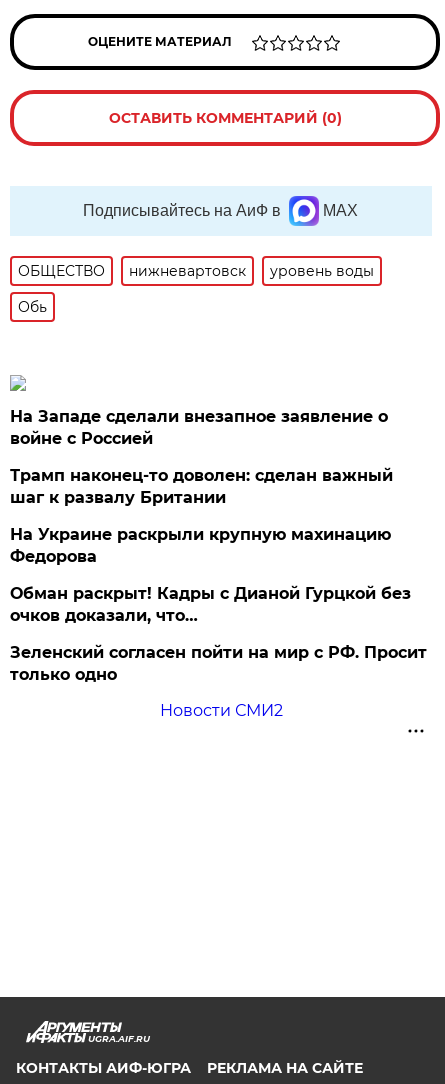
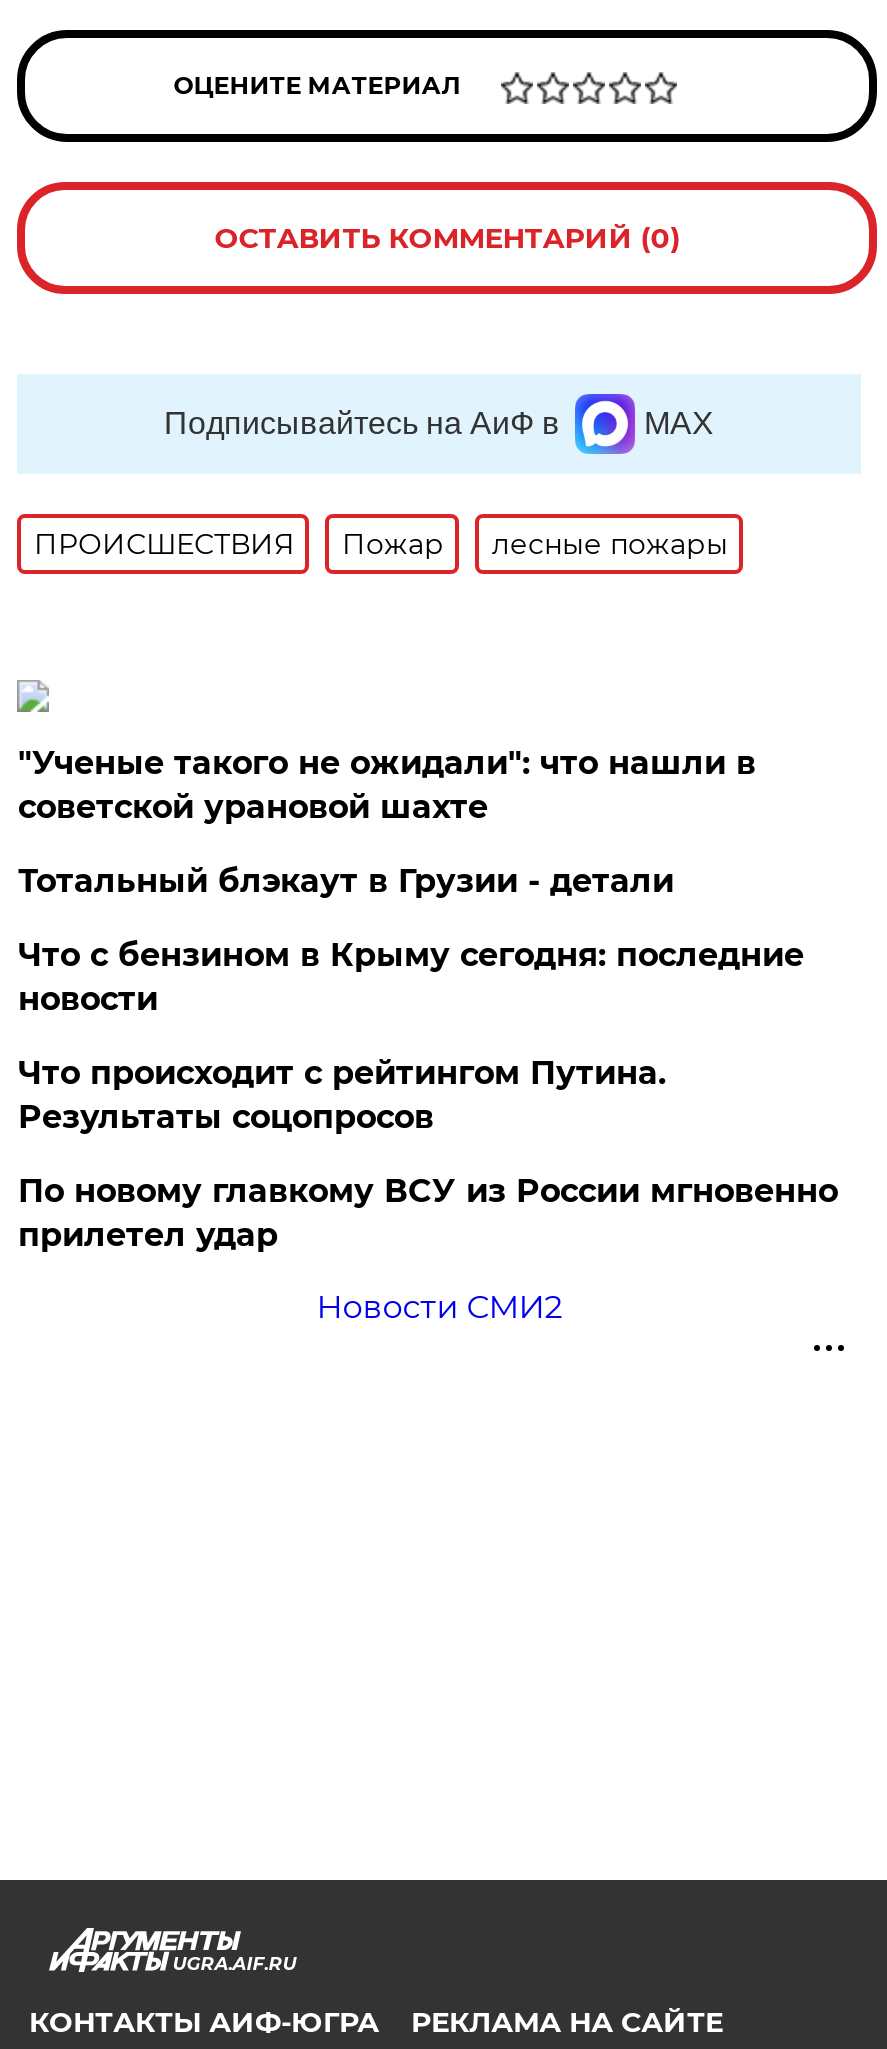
[18,262,374,316] ОБЩЕСТВО | нижневартовск | уровень воды | Обь -> [34,526,728,562] ПРОИСШЕСТВИЯ | Пожар | лесные пожары
[10,407,427,684] На Западе сделали внезапное заявление о | войне с Россией | Трамп наконец-то доволен: сделан важный | шаг к развалу Британии | На Украине раскрыли крупную махинацию | Федорова | Обман раскрыт! Кадры с Дианой Гурцкой без | очков доказали, что… | Зеленский согласен пойти на мир с РФ. Просит | только одно -> [18,744,838,1254] "Ученые такого не ожидали": что нашли в | советской урановой шахте | Тотальный блэкаут в Грузии - детали | Что с бензином в Крыму сегодня: последние | новости | Что происходит с рейтингом Путина. | Результаты соцопросов | По новому главкому ВСУ из России мгновенно | прилетел удар

